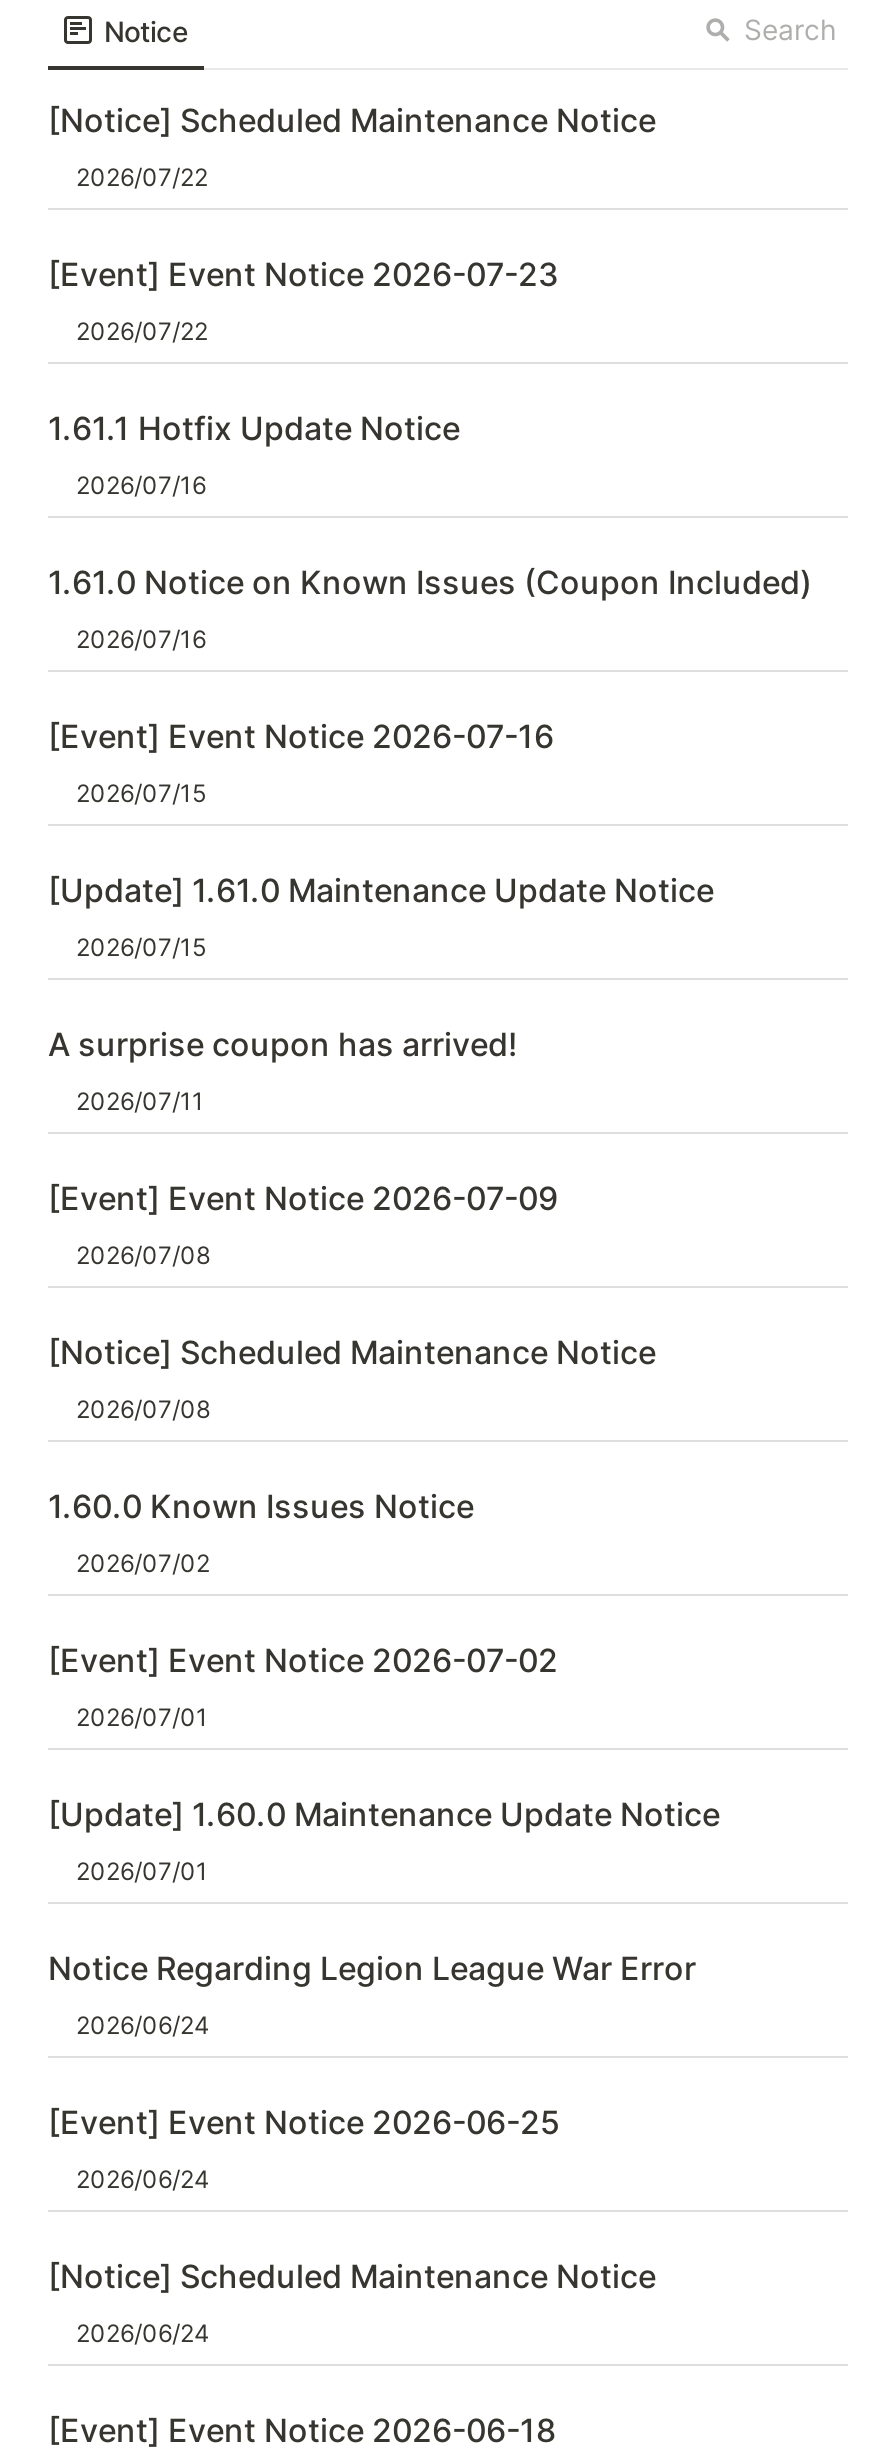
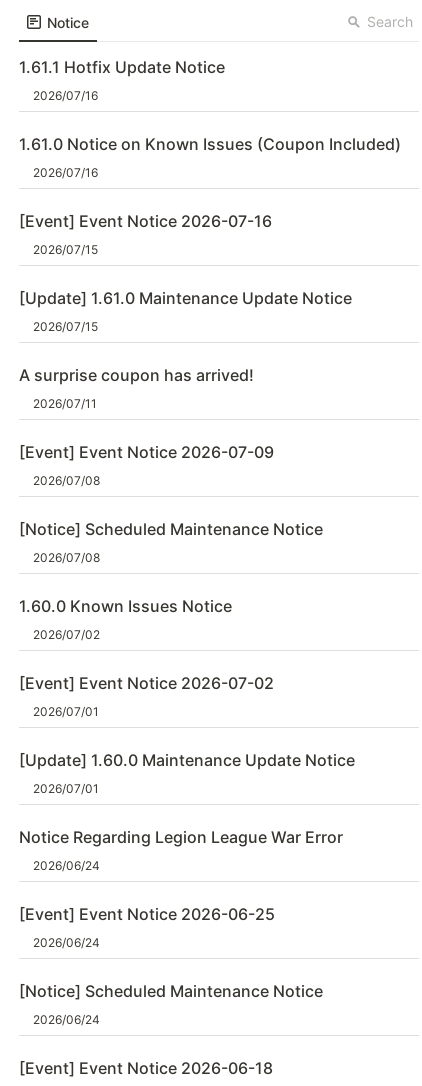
[48,100,656,346] [Notice] Scheduled Maintenance Notice | 2026/07/22 | [Event] Event Notice 2026-07-23 | 2026/07/22 -> none

